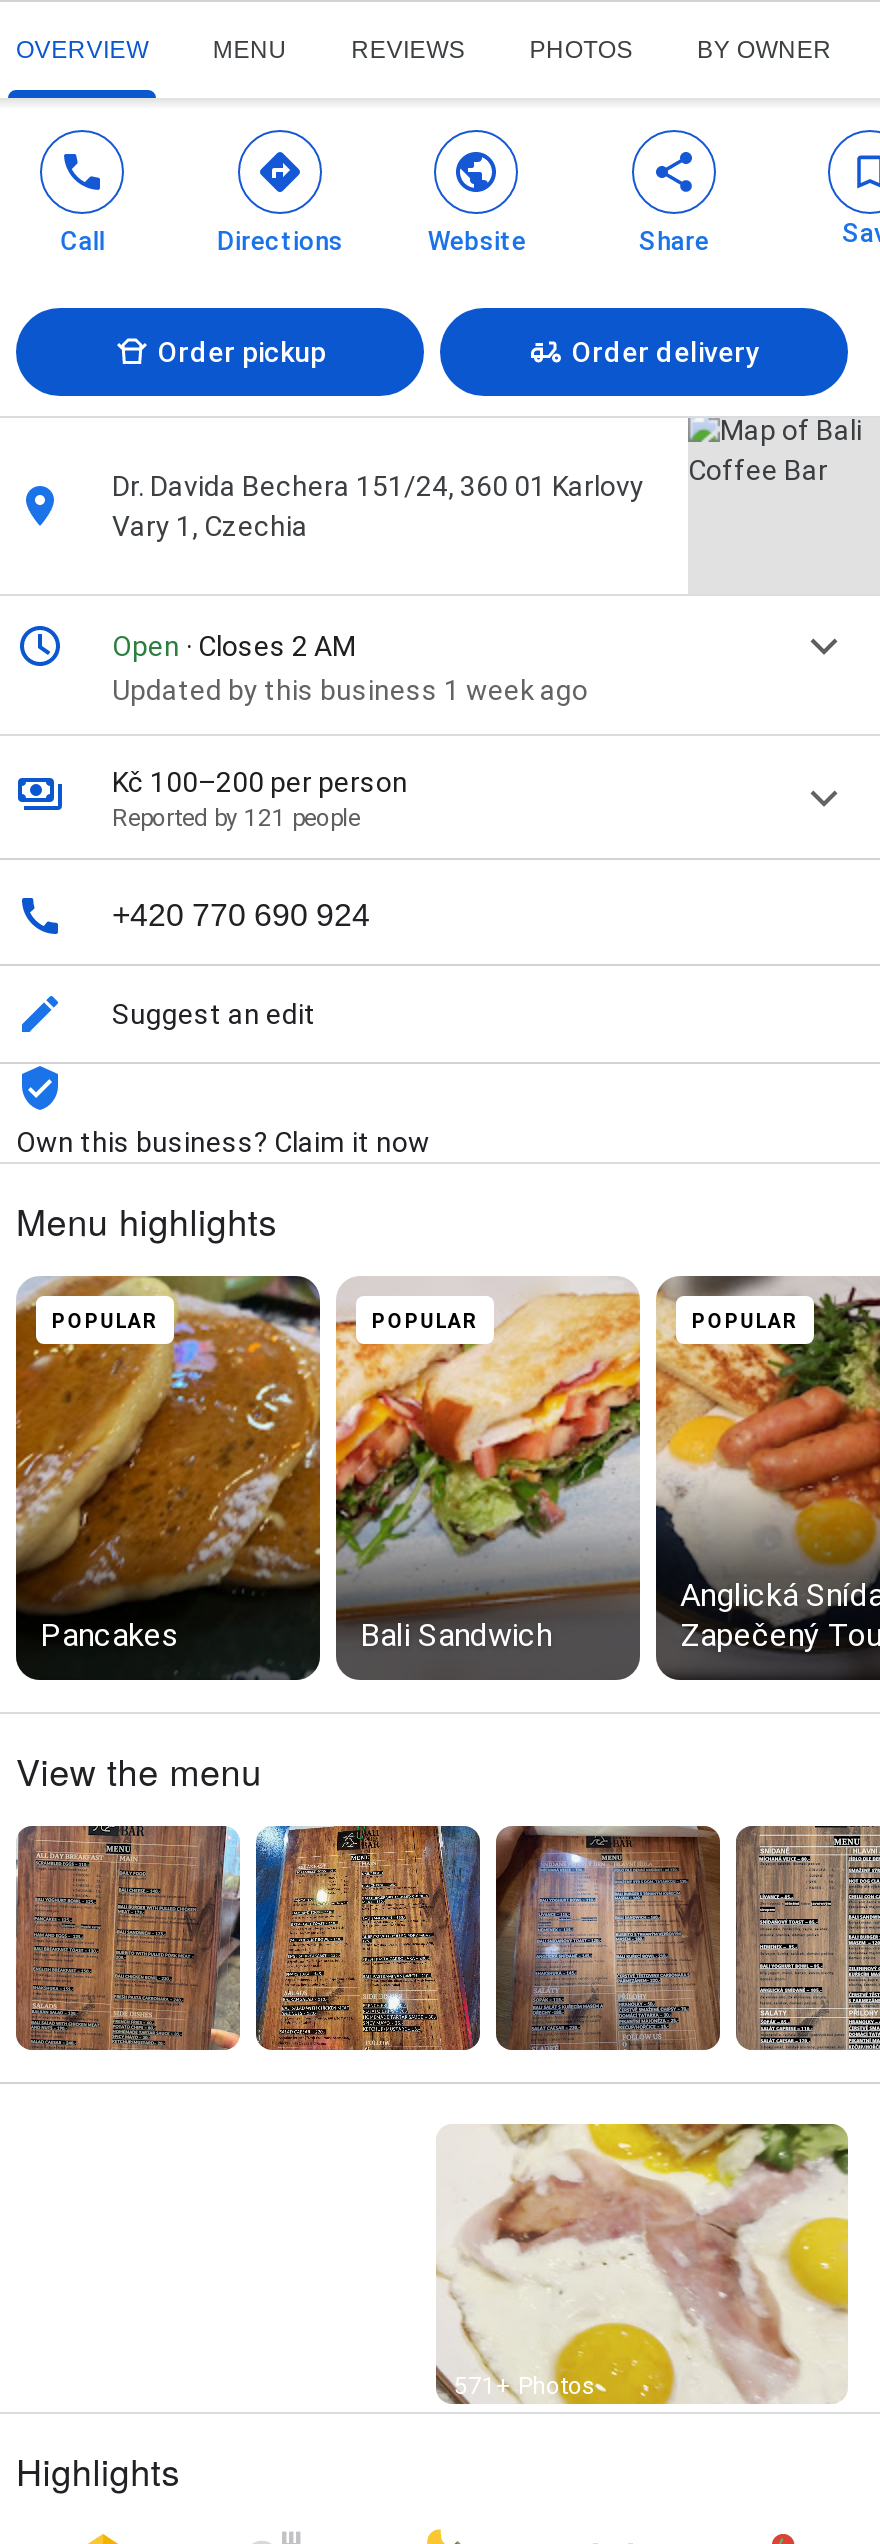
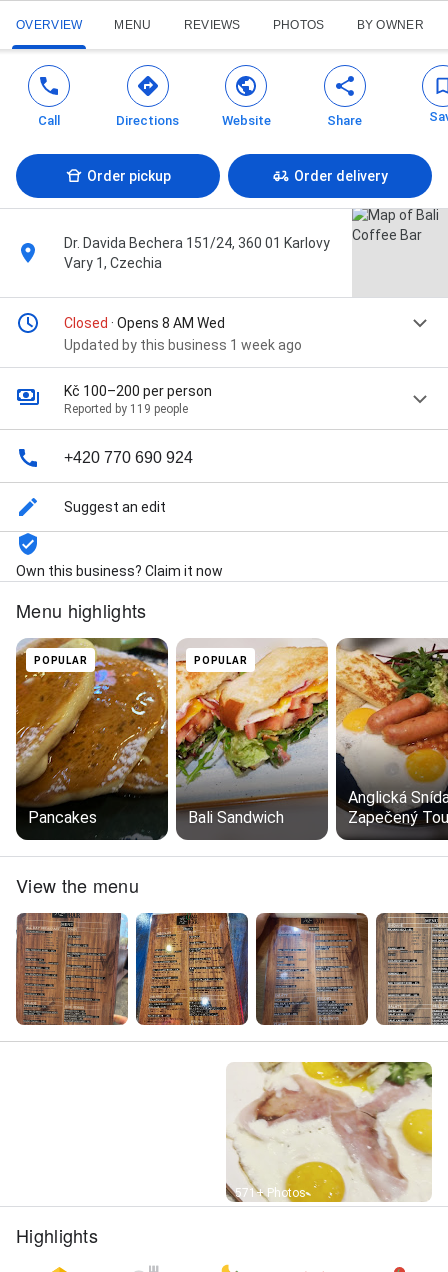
[112,630,356,662] Open · Closes 2 AM -> [64,315,225,331] Closed · Opens 8 AM Wed
[112,804,360,832] Reported by 121 people -> [64,402,188,416] Reported by 119 people
[692,1310,798,1332] POPULAR -> none

